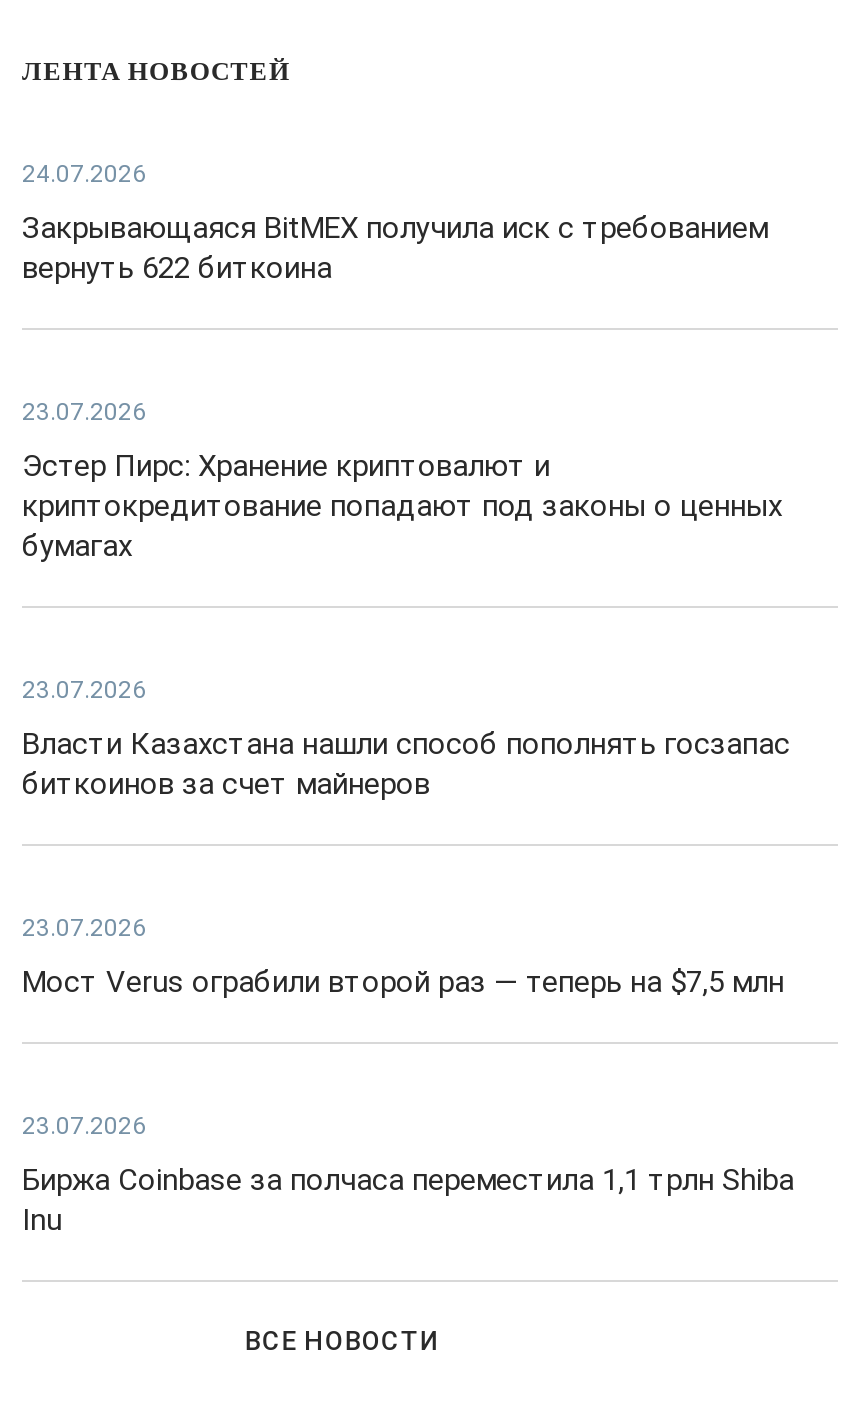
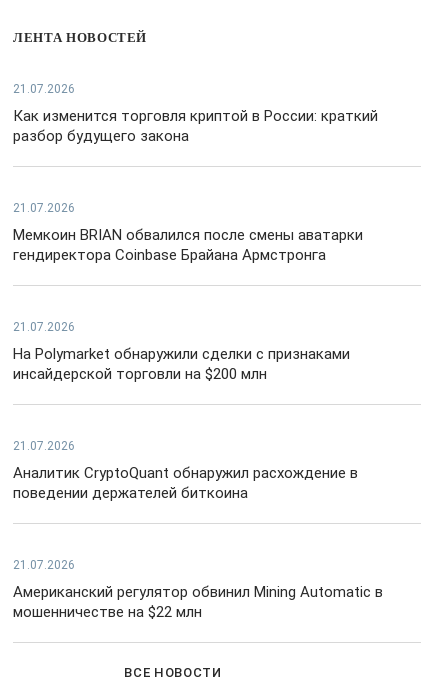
[22,159,146,187] 24.07.2026 -> [13,81,75,95] 21.07.2026
[22,209,768,285] Закрывающаяся BitMEX получила иск с требованием | вернуть 622 биткоина -> [13,106,378,144] Как изменится торговля криптой в России: краткий | разбор будущего закона
[22,397,146,425] 23.07.2026 -> [13,200,75,214] 21.07.2026
[22,447,782,563] Эстер Пирс: Хранение криптовалют и | криптокредитование попадают под законы о ценных | бумагах -> [13,225,363,263] Мемкоин BRIAN обвалился после смены аватарки | гендиректора Coinbase Брайана Армстронга
[22,675,146,703] 23.07.2026 -> [13,319,75,333] 21.07.2026
[22,725,790,801] Власти Казахстана нашли способ пополнять госзапас | биткоинов за счет майнеров -> [13,344,350,382] На Polymarket обнаружили сделки с признаками | инсайдерской торговли на $200 млн
[22,913,146,941] 23.07.2026 -> [13,438,75,452] 21.07.2026
[22,963,784,999] Мост Verus ограбили второй раз — теперь на $7,5 млн -> [13,463,358,501] Аналитик CryptoQuant обнаружил расхождение в | поведении держателей биткоина
[22,1111,146,1139] 23.07.2026 -> [13,557,75,571] 21.07.2026
[22,1161,794,1237] Биржа Coinbase за полчаса переместила 1,1 трлн Shiba | Inu -> [13,582,383,620] Американский регулятор обвинил Mining Automatic в | мошенничестве на $22 млн

